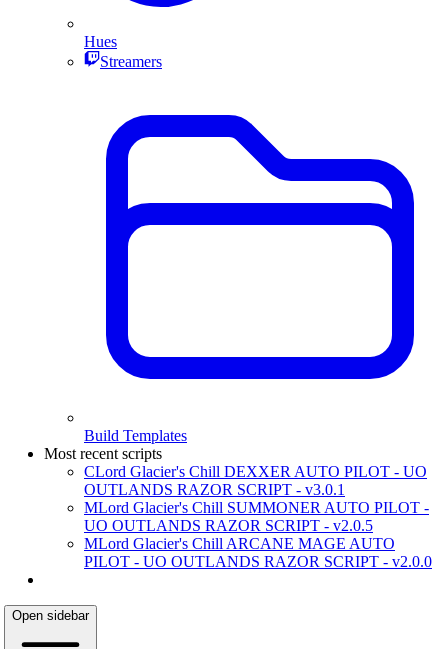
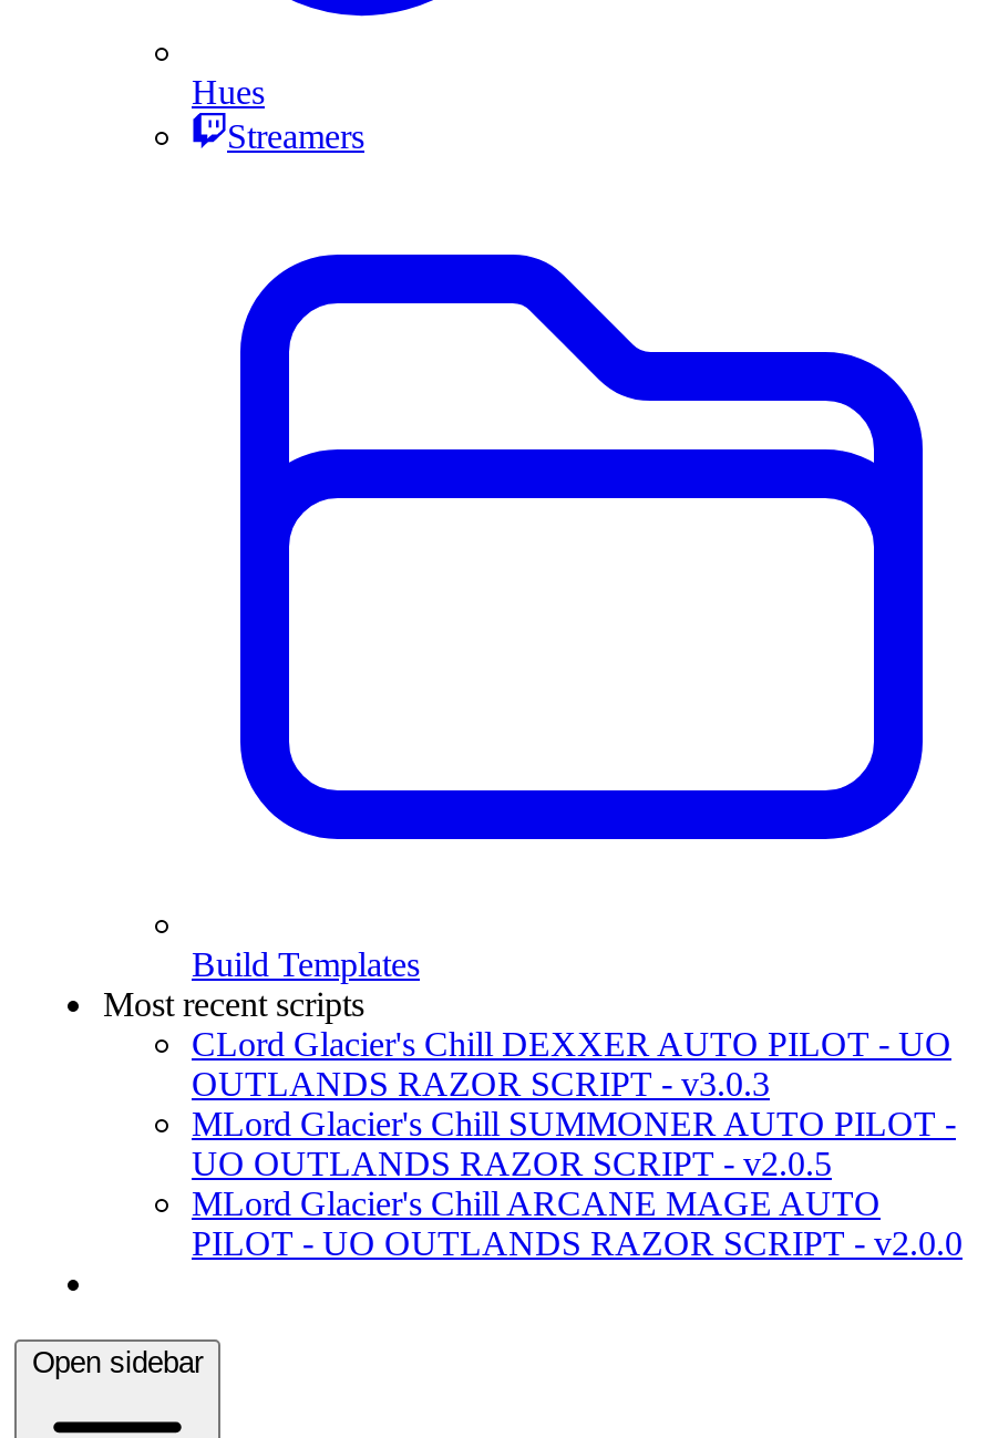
[84,481,345,498] OUTLANDS RAZOR SCRIPT - v3.0.1 -> [192,1065,770,1103] OUTLANDS RAZOR SCRIPT - v3.0.3

